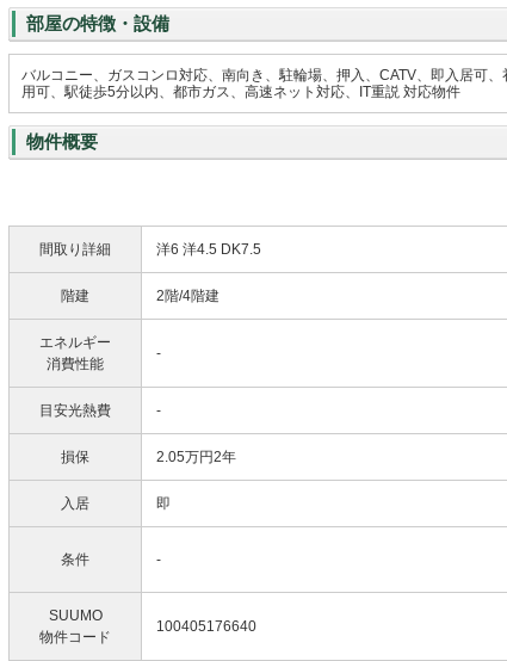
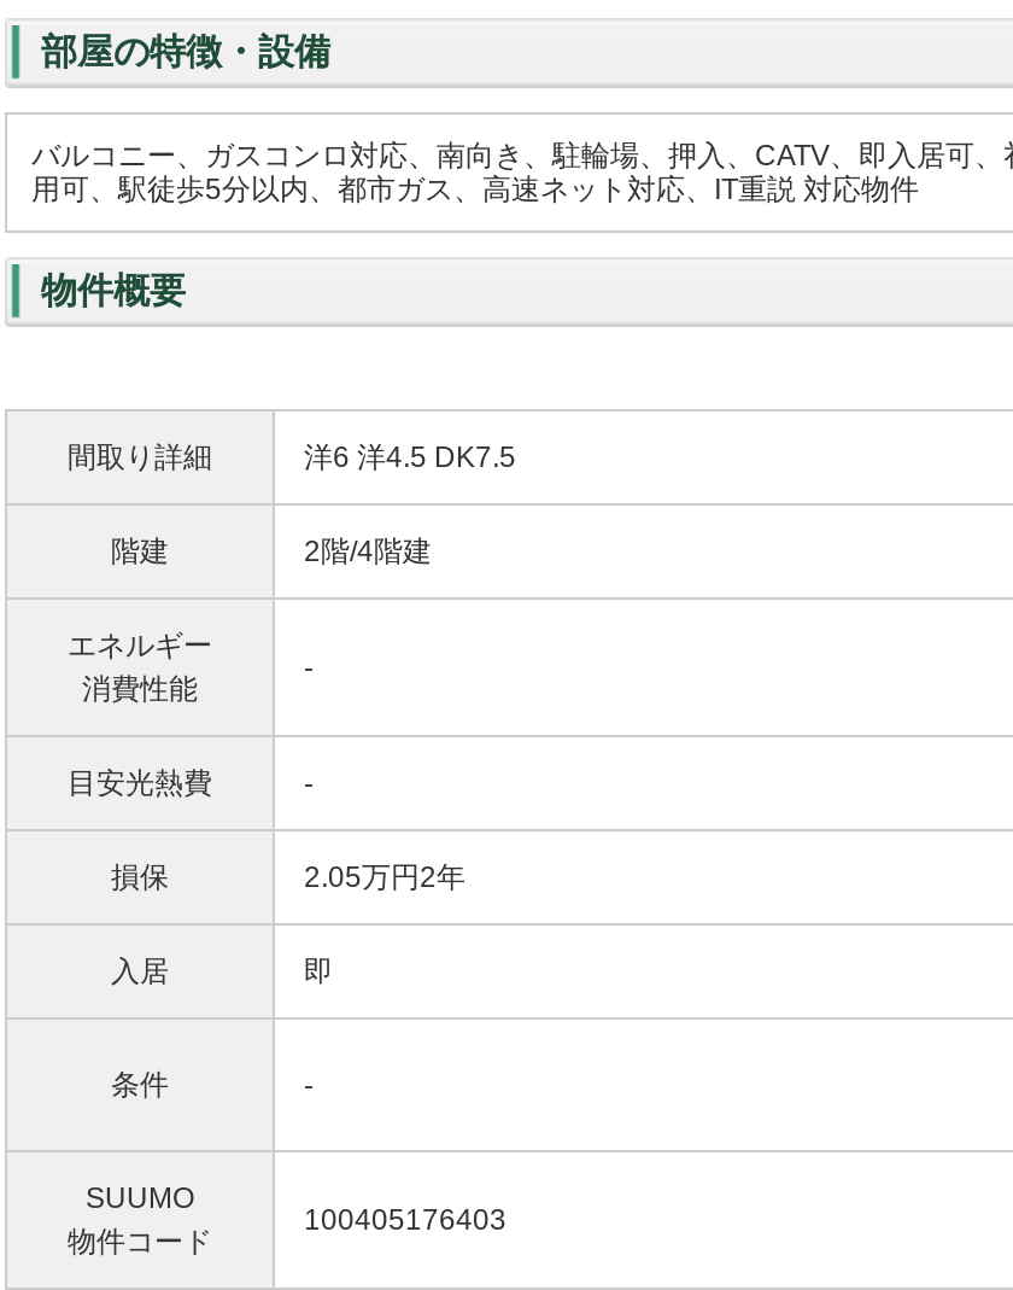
[156,618,256,635] 100405176640 -> [304,1203,506,1237] 100405176403

